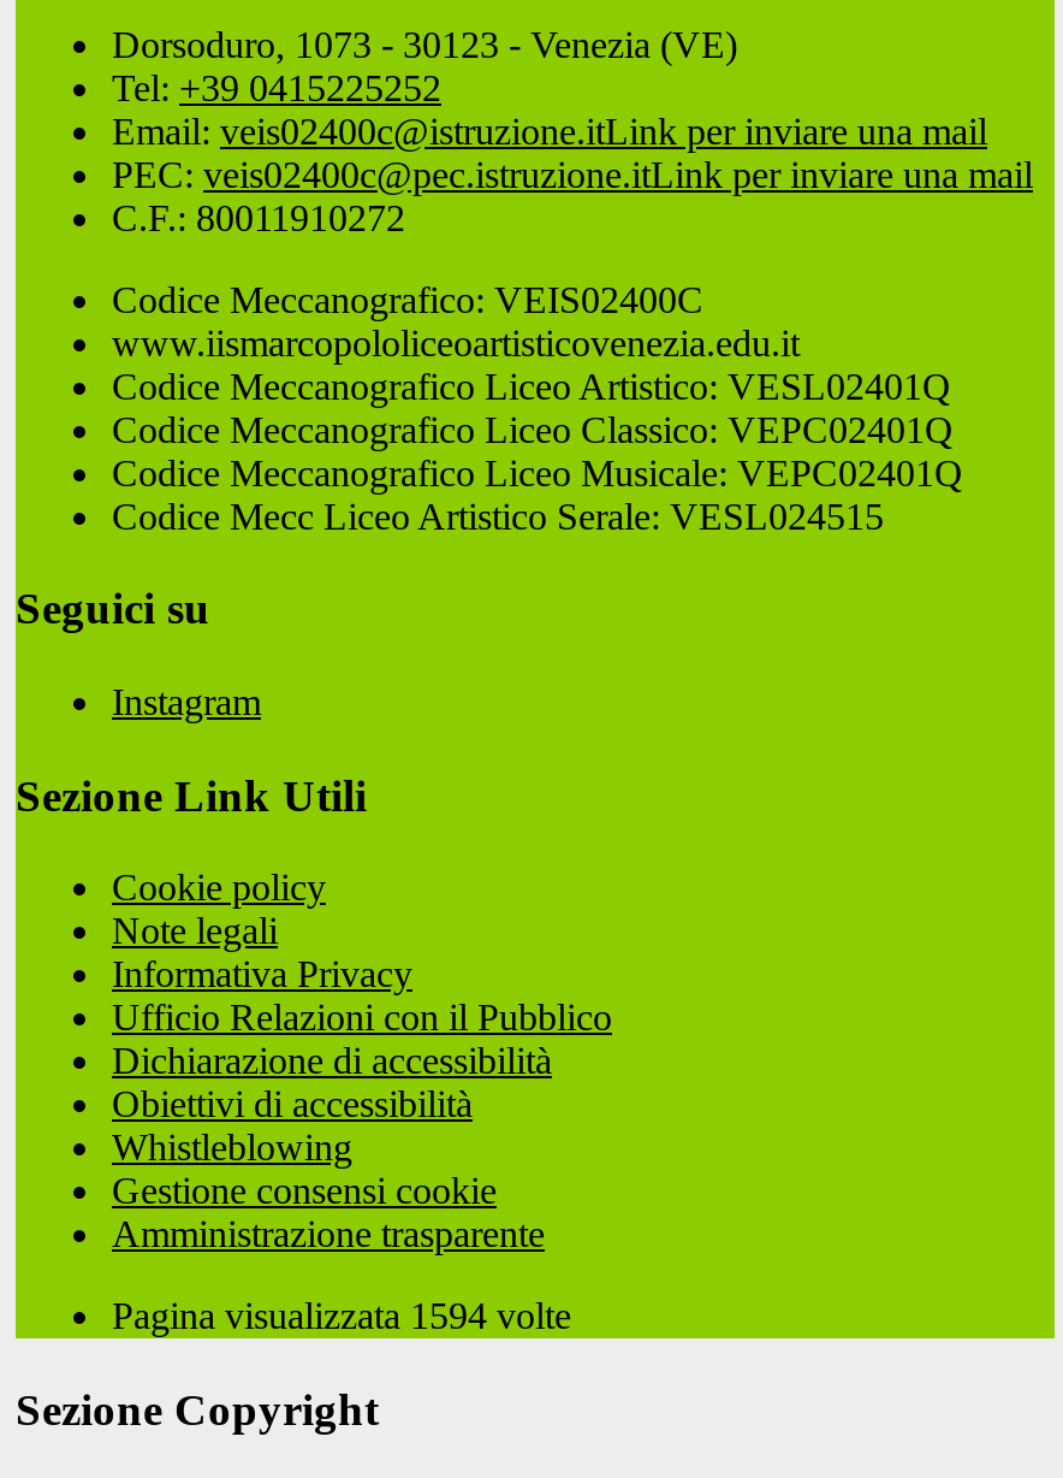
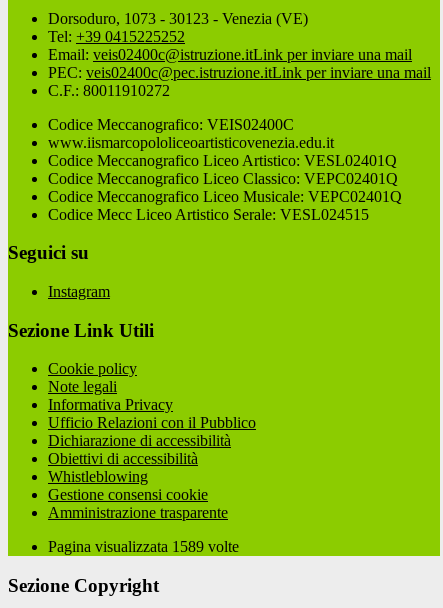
[112,1296,571,1337] Pagina visualizzata 1594 volte -> [48,538,239,555] Pagina visualizzata 1589 volte

